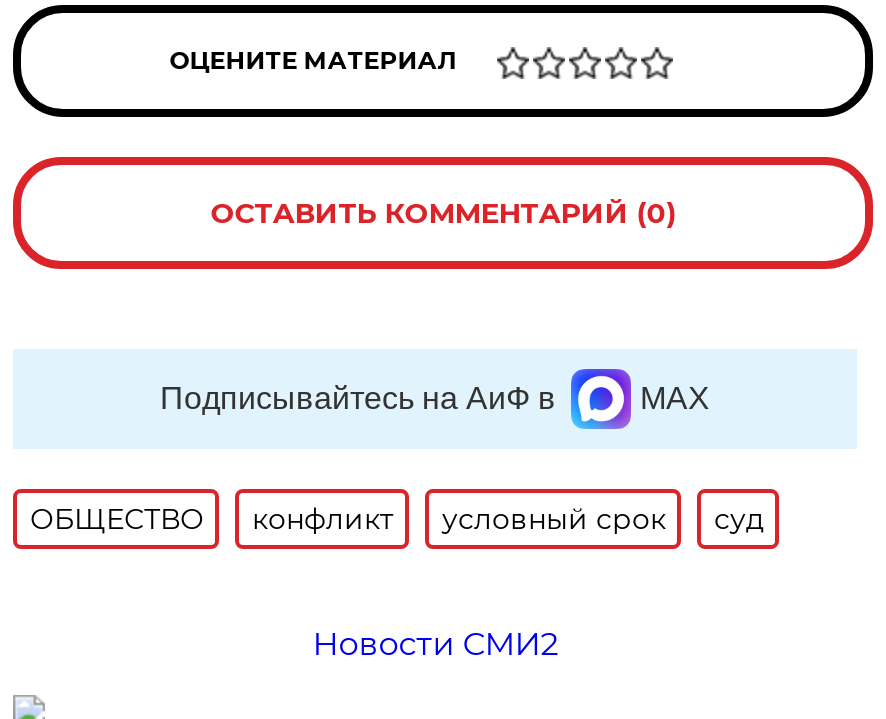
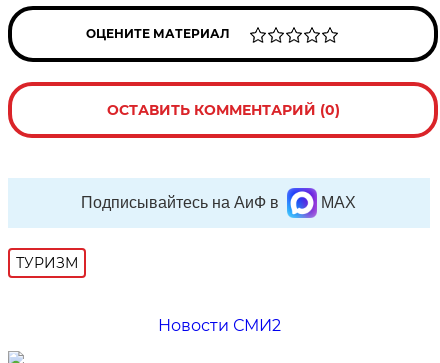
[30,501,764,537] ОБЩЕСТВО | конфликт | условный срок | суд -> [16,254,78,272] ТУРИЗМ

